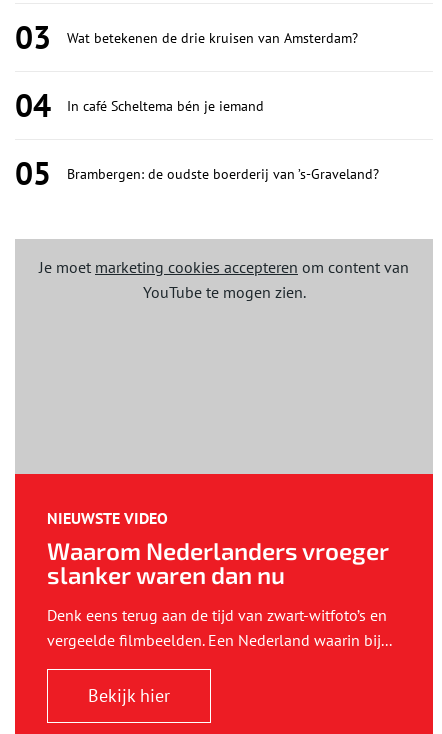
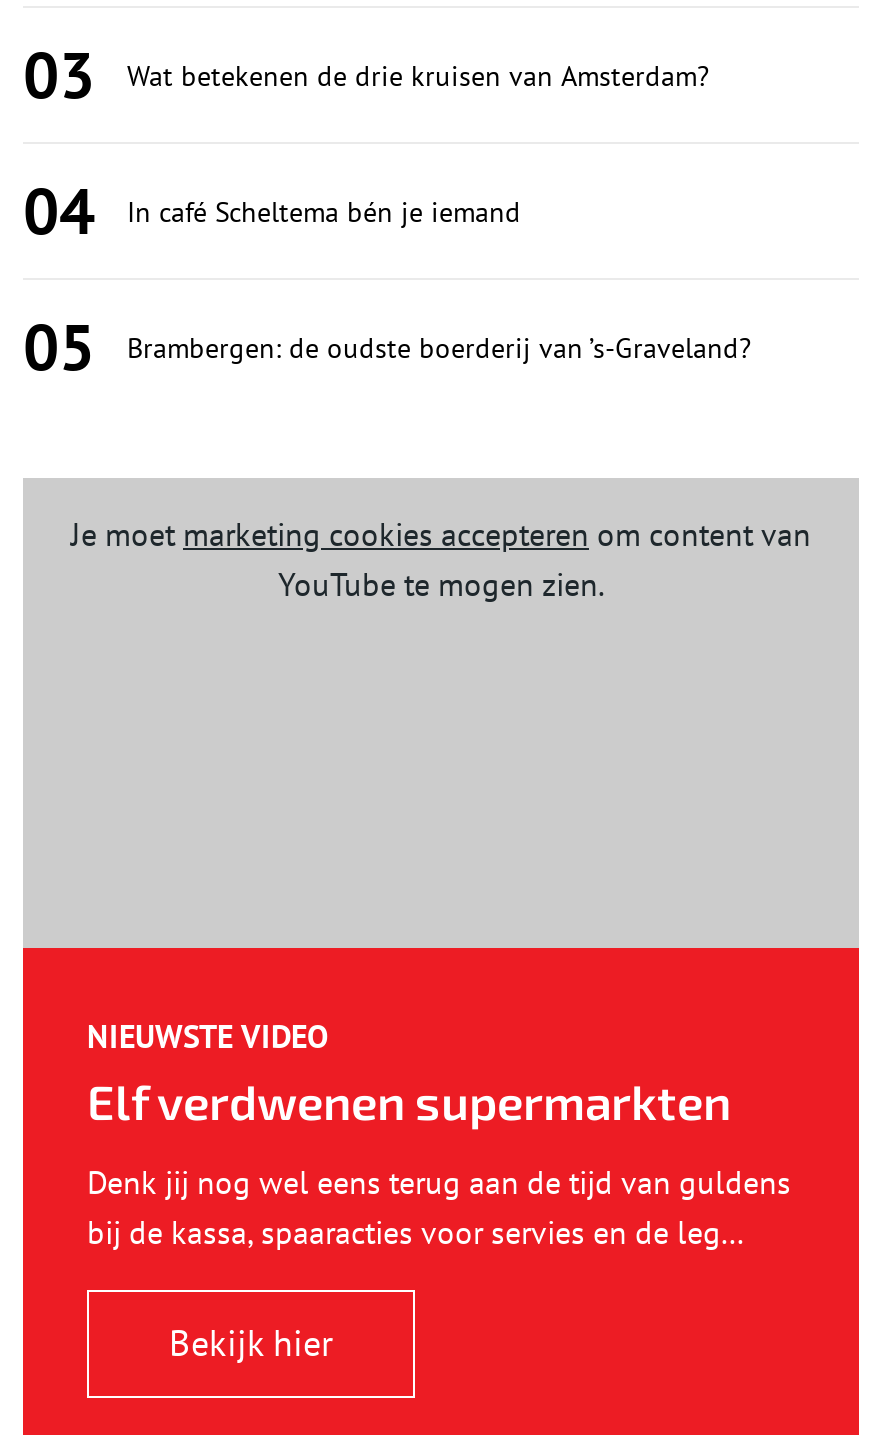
[47,536,389,589] Waarom Nederlanders vroeger | slanker waren dan nu -> [87,1072,731,1130] Elf verdwenen supermarkten
[47,605,392,650] Denk eens terug aan de tijd van zwart-witfoto’s en | vergeelde filmbeelden. Een Nederland waarin bij... -> [87,1162,791,1252] Denk jij nog wel eens terug aan de tijd van guldens | bij de kassa, spaaracties voor servies en de leg...

